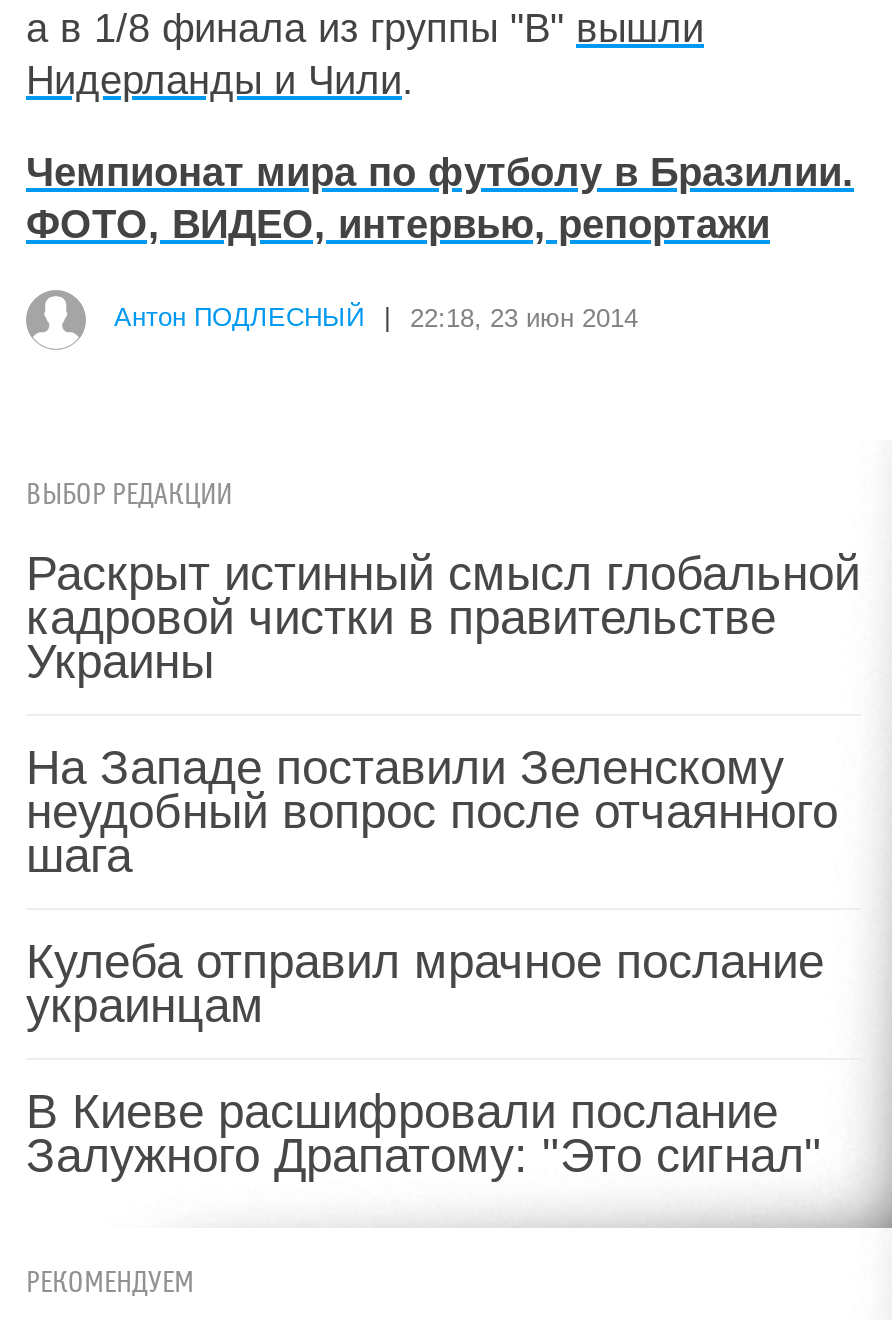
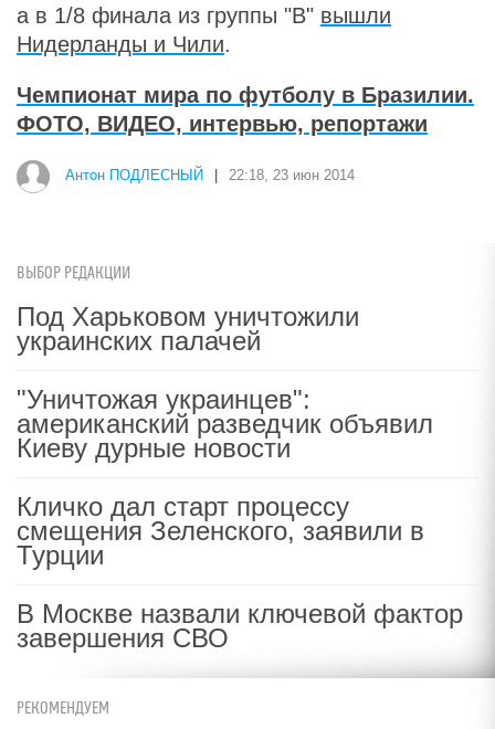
[26,546,860,688] Раскрыт истинный смысл глобальной | кадровой чистки в правительстве | Украины -> [17,302,359,356] Под Харьковом уничтожили | украинских палачей
[26,740,838,882] На Западе поставили Зеленскому | неудобный вопрос после отчаянного | шага -> [17,384,433,463] "Уничтожая украинцев": | американский разведчик объявил | Киеву дурные новости
[26,934,824,1032] Кулеба отправил мрачное послание | украинцам -> [17,492,424,570] Кличко дал старт процессу | смещения Зеленского, заявили в | Турции
[26,1084,822,1182] В Киеве расшифровали послание | Залужного Драпатому: "Это сигнал" -> [17,599,463,653] В Москве назвали ключевой фактор | завершения СВО

